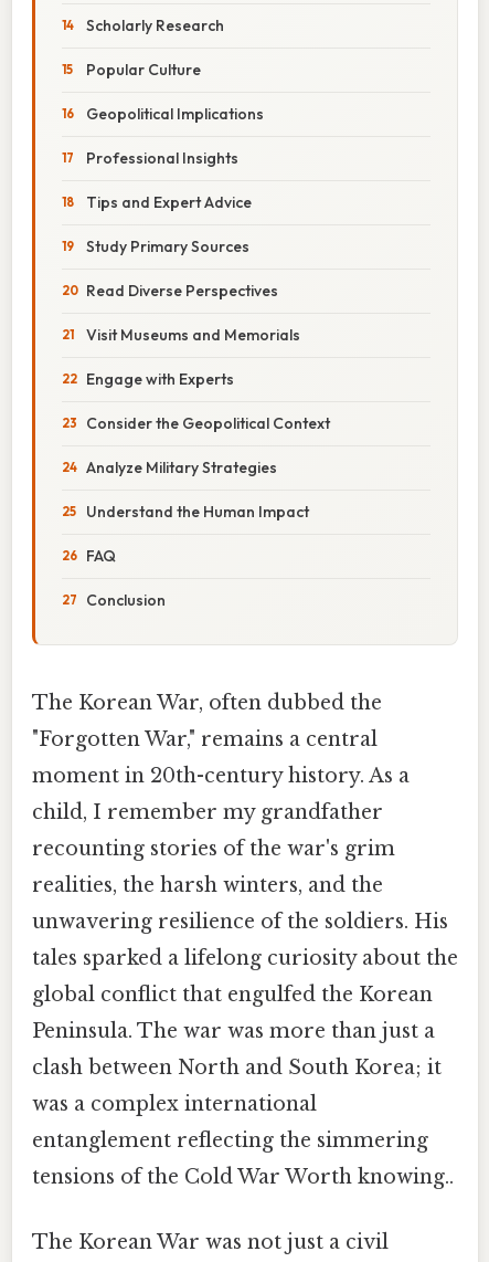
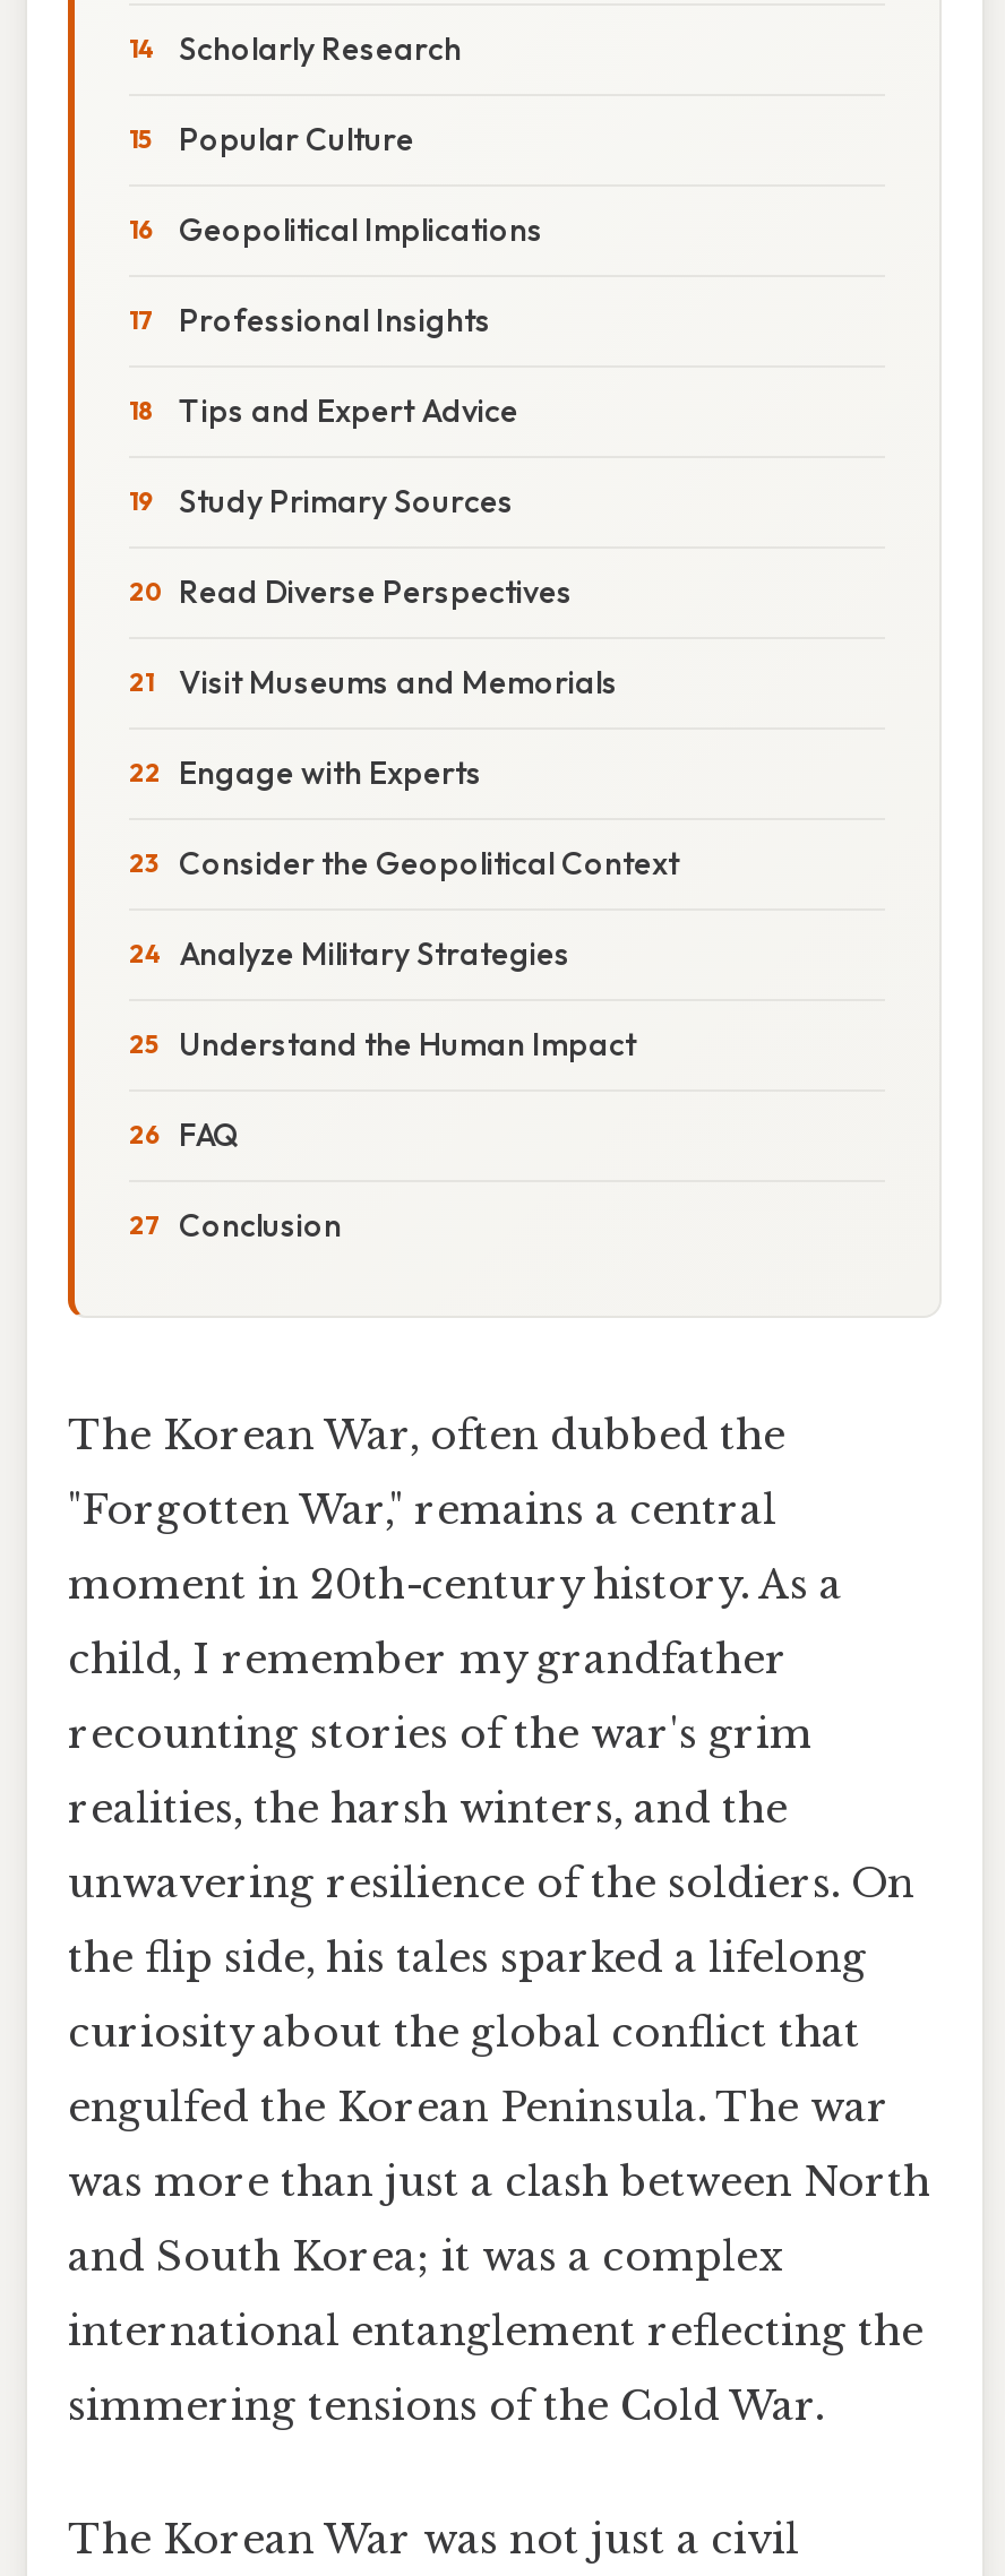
[32,909,448,934] unwavering resilience of the soldiers. His -> [68,1858,914,1908] unwavering resilience of the soldiers. On
[32,946,458,970] tales sparked a lifelong curiosity about the -> [68,1933,867,1983] the flip side, his tales sparked a lifelong
[32,982,433,1007] global conflict that engulfed the Korean -> [68,2008,860,2057] curiosity about the global conflict that
[32,1019,435,1043] Peninsula. The war was more than just a -> [68,2082,890,2132] engulfed the Korean Peninsula. The war
[32,1055,442,1079] clash between North and South Korea; it -> [68,2157,930,2207] was more than just a clash between North
[32,1092,317,1116] was a complex international -> [68,2232,783,2281] and South Korea; it was a complex
[32,1128,428,1152] entanglement reflecting the simmering -> [68,2306,924,2356] international entanglement reflecting the
[32,1165,454,1189] tensions of the Cold War Worth knowing.. -> [68,2381,824,2431] simmering tensions of the Cold War.

